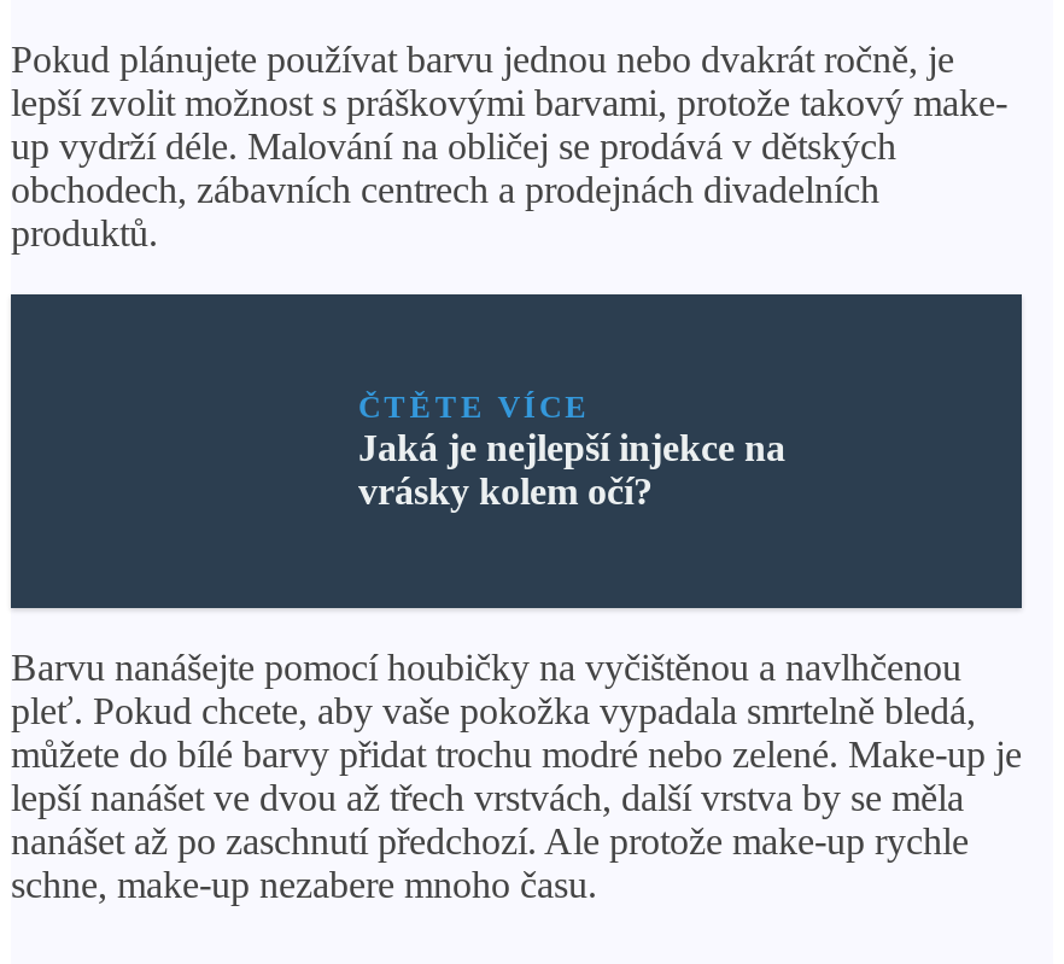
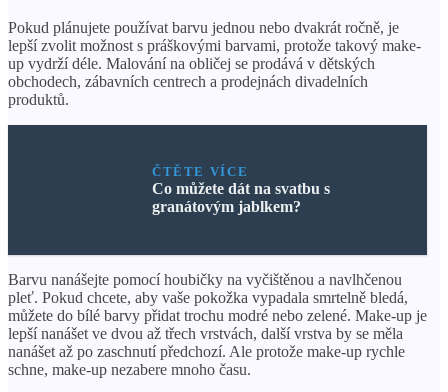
[358,427,785,511] Jaká je nejlepší injekce na | vrásky kolem očí? -> [152,180,330,215] Co můžete dát na svatbu s | granátovým jablkem?

